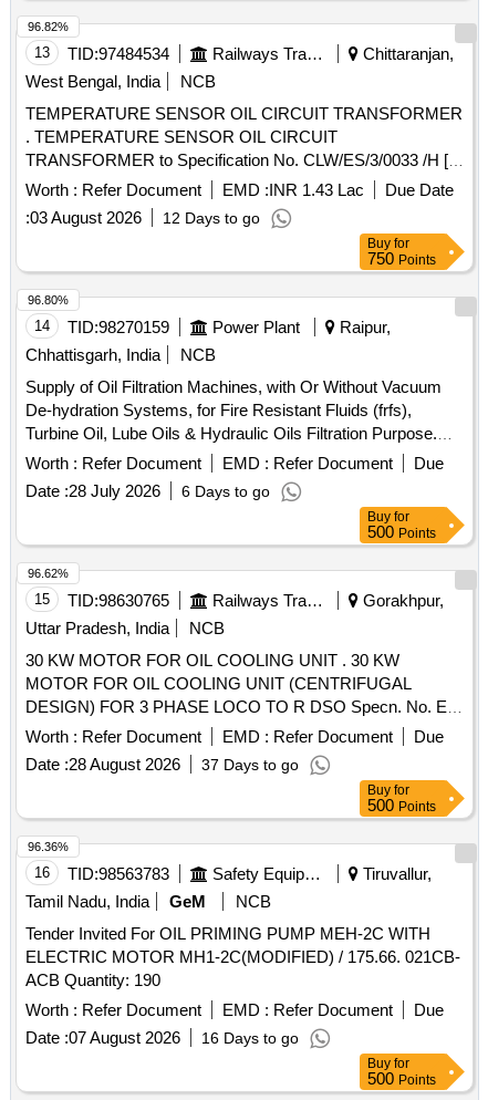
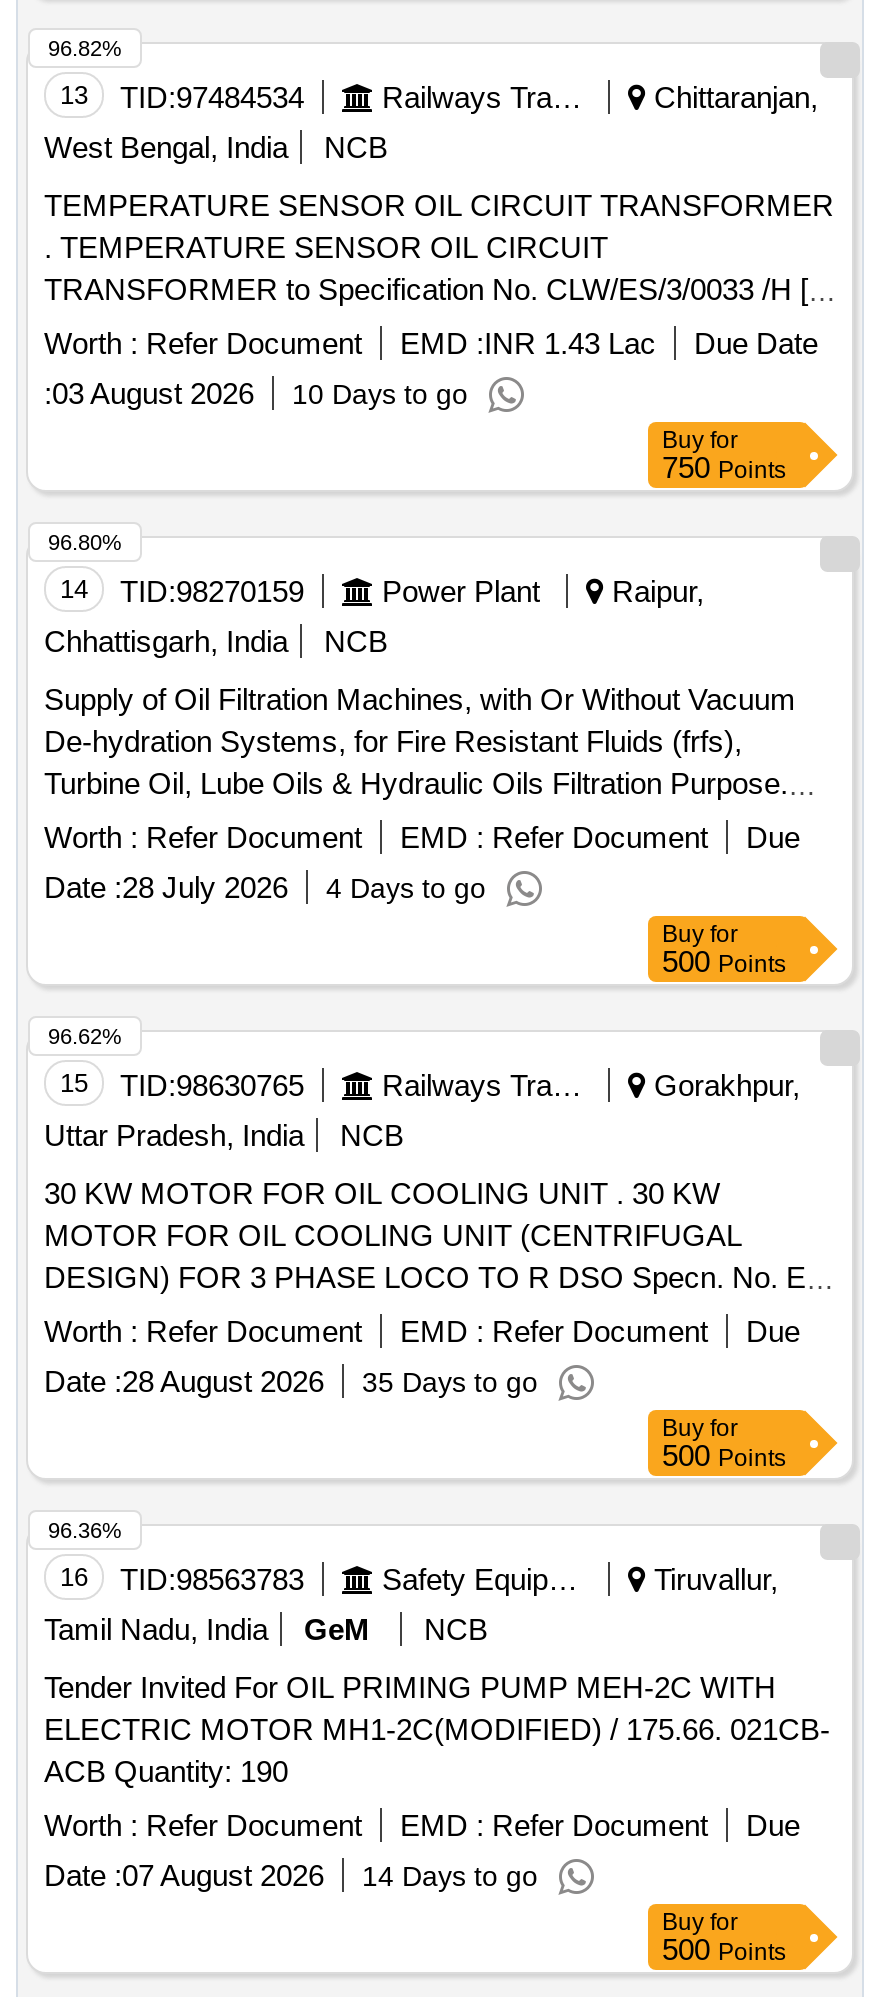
[25,208,260,227] :03 August 2026 12 Days to go -> [44,376,468,410] :03 August 2026 10 Days to go
[25,482,270,500] Date : 28 July 2026 6 Days to go -> [44,870,486,904] Date : 28 July 2026 4 Days to go
[25,755,299,774] Date : 28 August 2026 37 Days to go -> [44,1364,538,1398] Date : 28 August 2026 35 Days to go
[25,1028,299,1047] Date : 07 August 2026 16 Days to go -> [44,1858,538,1892] Date : 07 August 2026 14 Days to go

